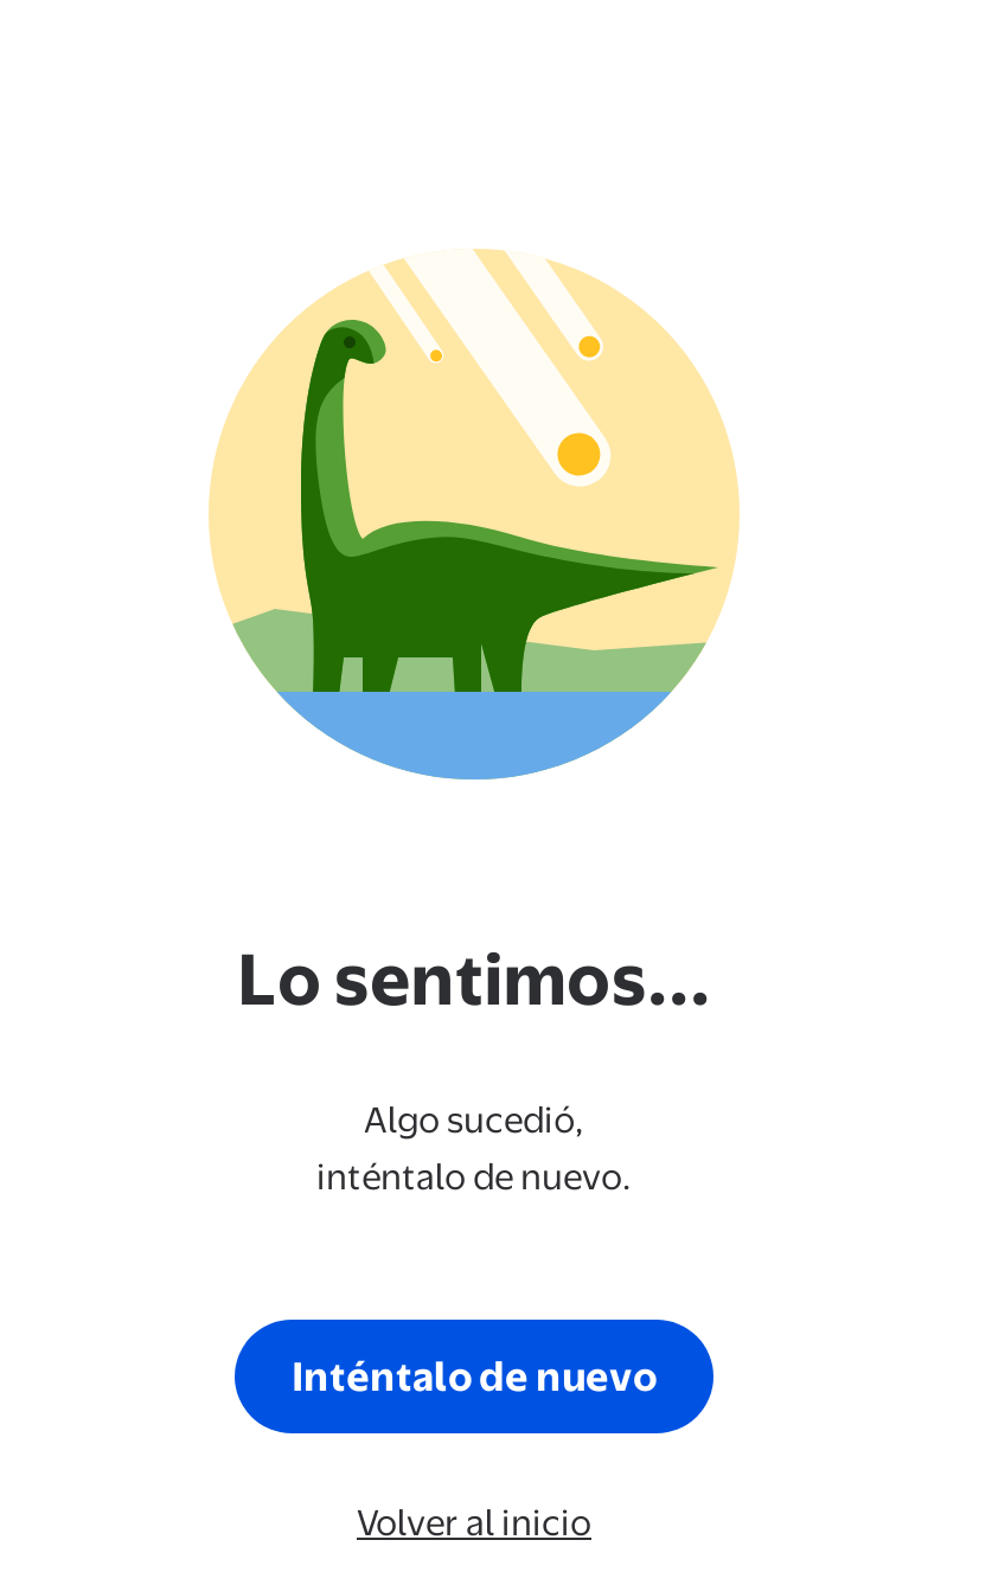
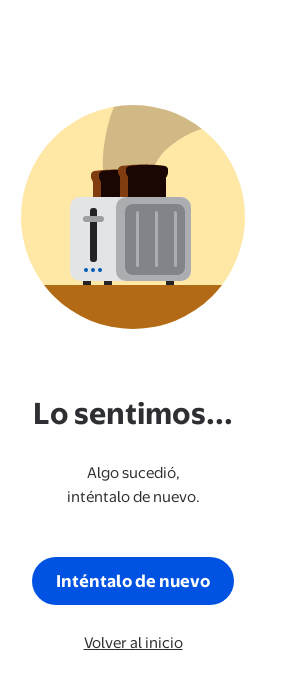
[232,251,716,782] [image] -> [32,105,232,330] [image]

